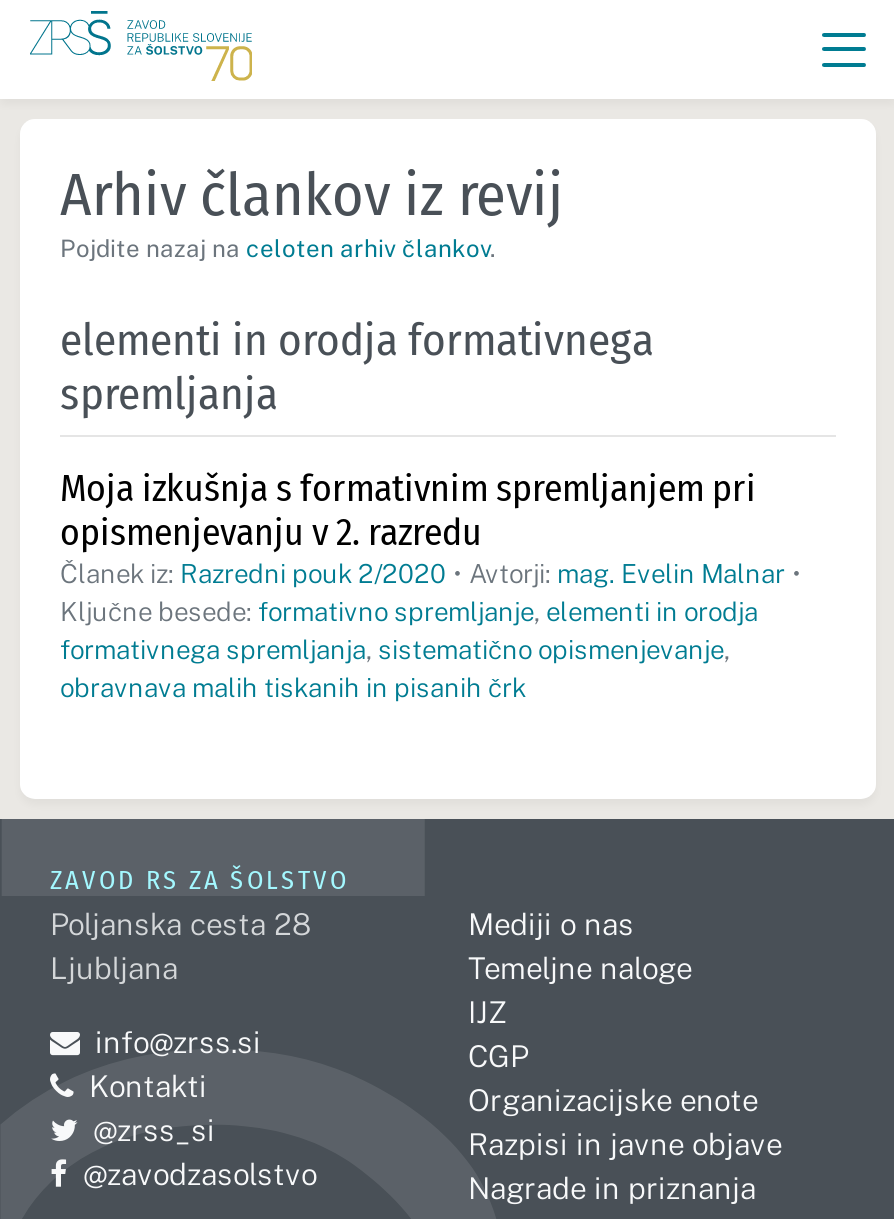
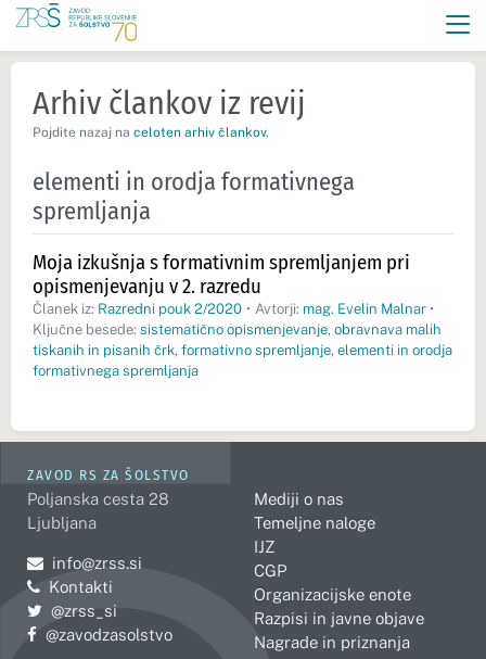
[60,597,758,703] Ključne besede: formativno spremljanje, elementi in orodja | formativnega spremljanja, sistematično opismenjevanje, | obravnava malih tiskanih in pisanih črk -> [33,321,452,379] Ključne besede: sistematično opismenjevanje, obravnava malih | tiskanih in pisanih črk, formativno spremljanje, elementi in orodja | formativnega spremljanja

